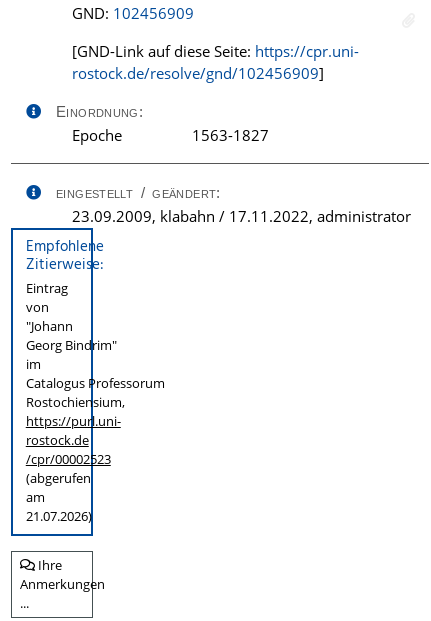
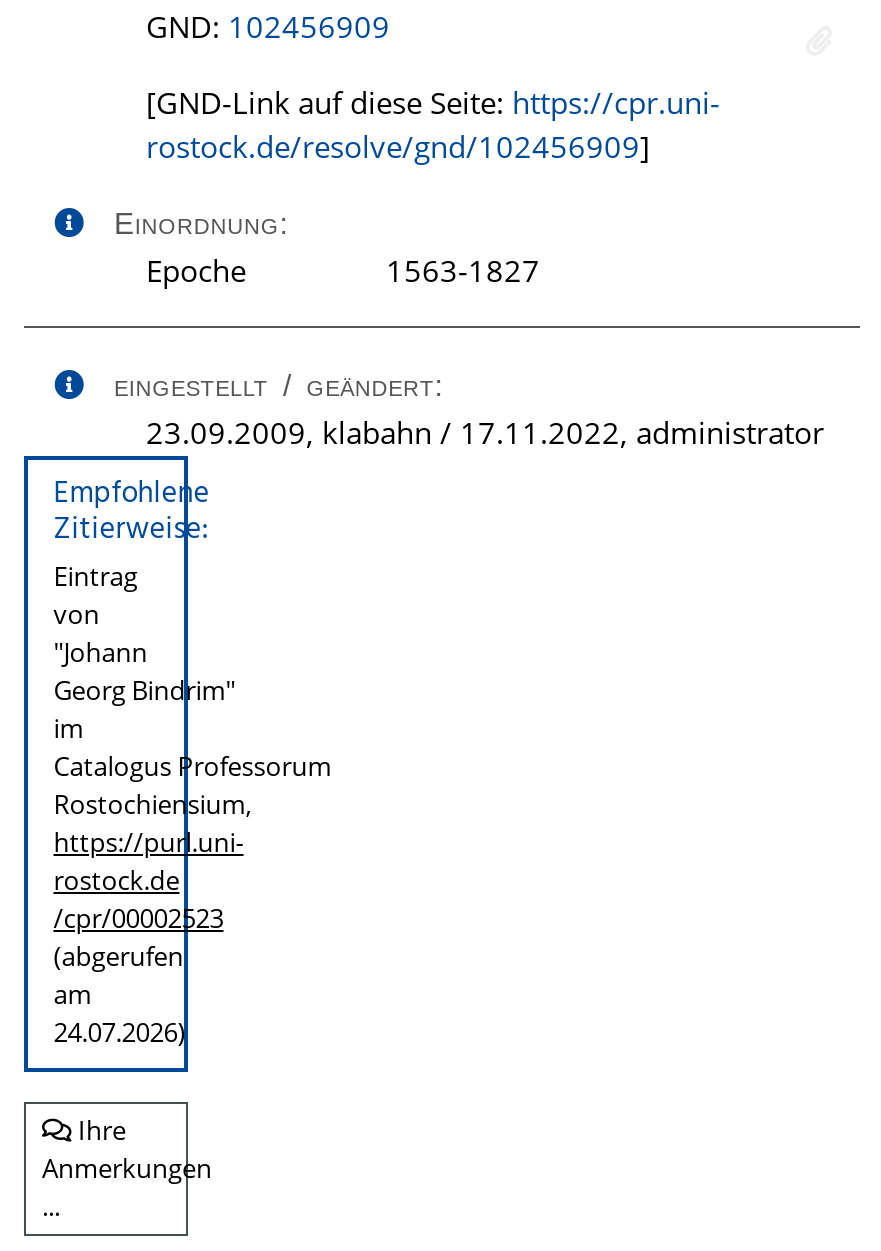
[26,507,92,525] 21.07.2026) -> [54,1014,186,1050] 24.07.2026)

